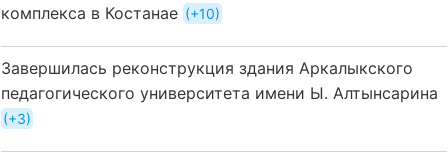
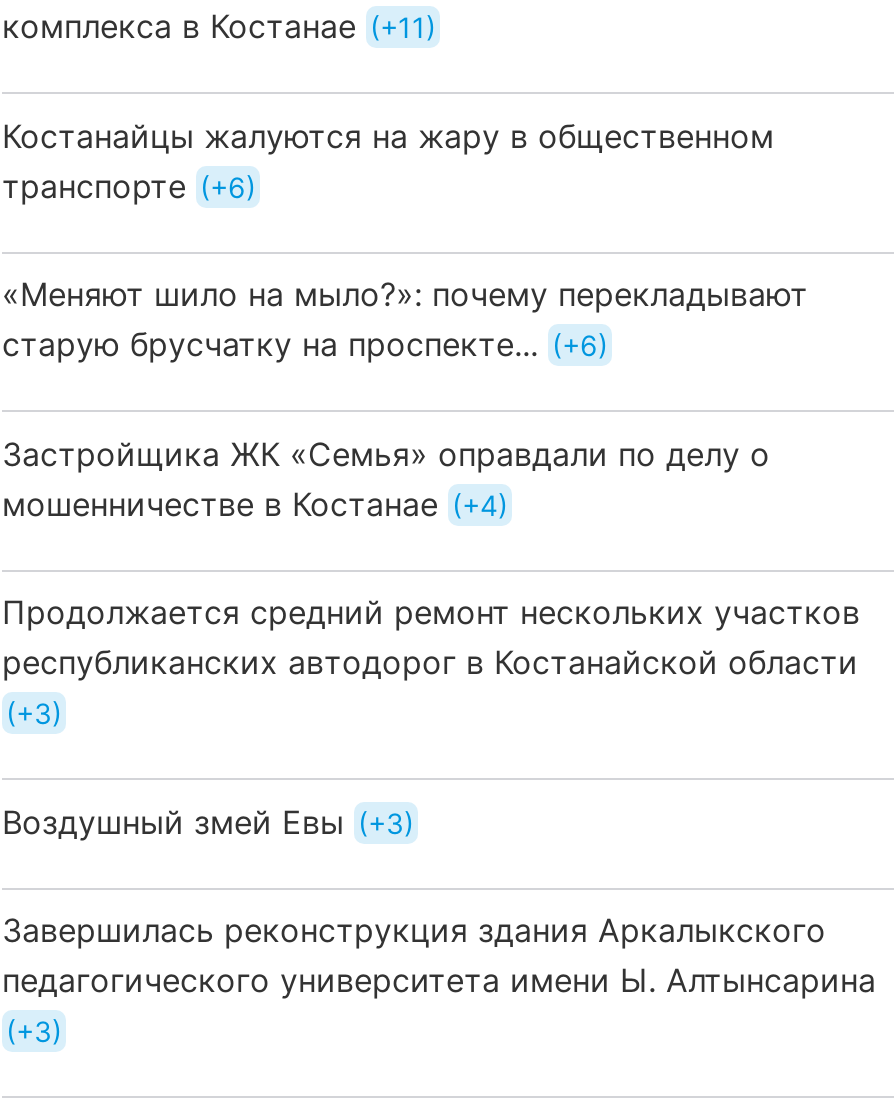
[190,5,215,22] +10 -> [2,10,860,841] +11 | Костанайцы жалуются на жару в общественном | транспорте | +6 | «Меняют шило на мыло?»: почему перекладывают | старую брусчатку на проспекте... | +6 | Застройщика ЖК «Семья» оправдали по делу о | мошенничестве в Костанае | +4 | Продолжается средний ремонт нескольких участков | республиканских автодорог в Костанайской области | +3 | Воздушный змей Евы | +3

